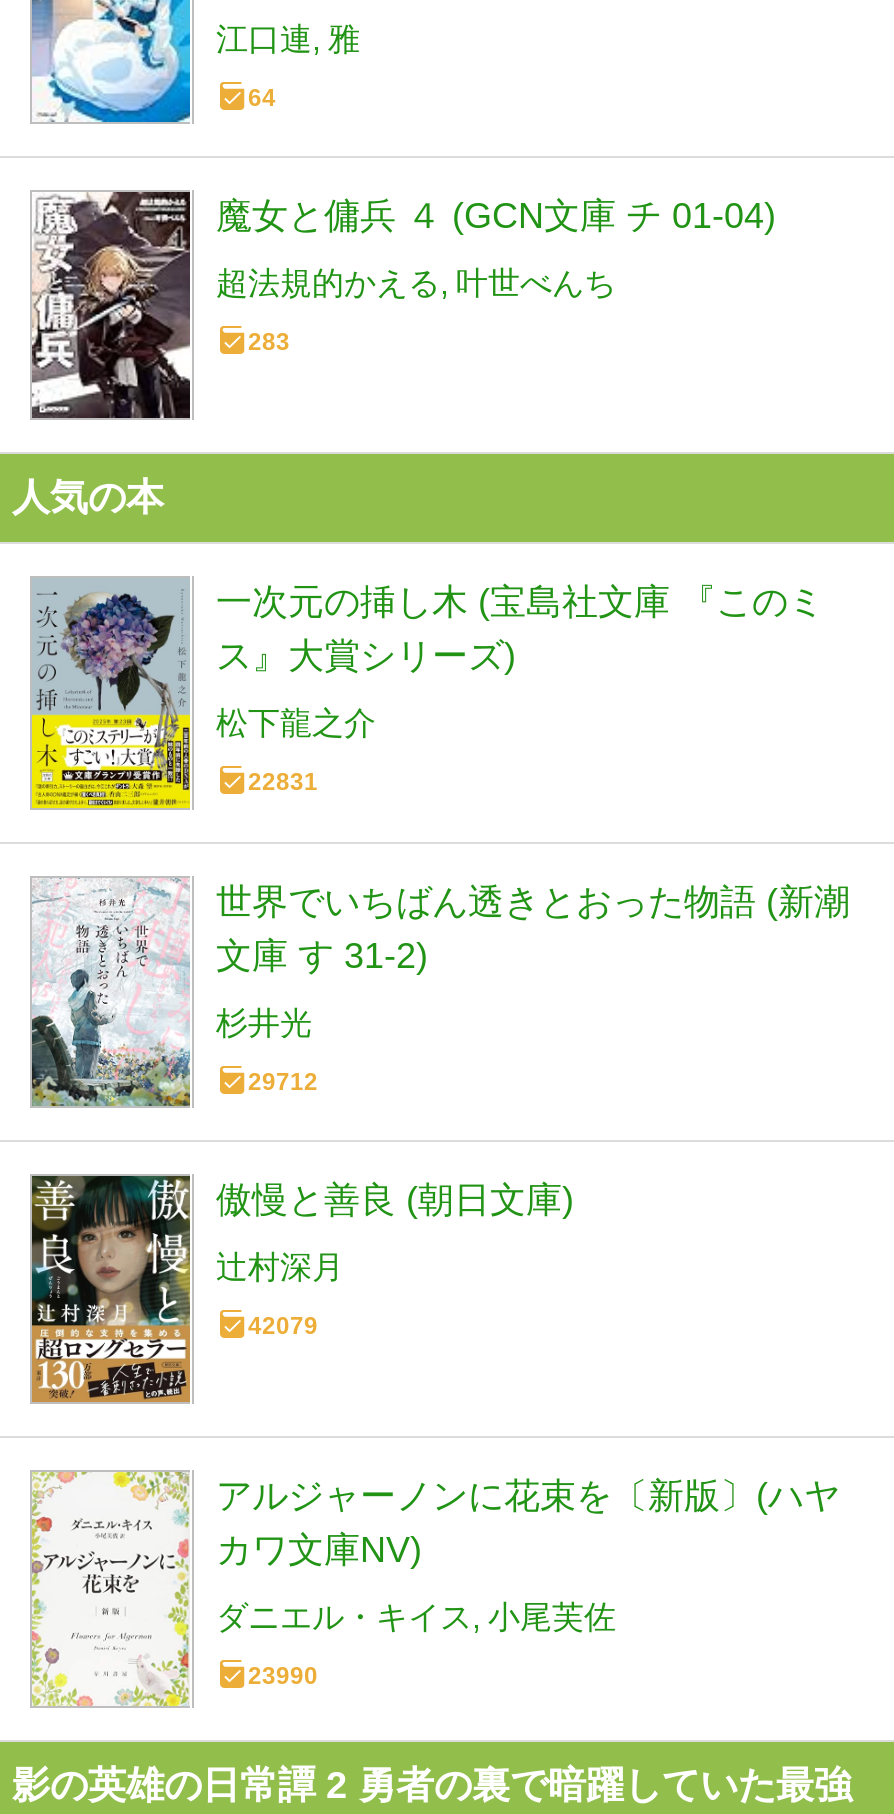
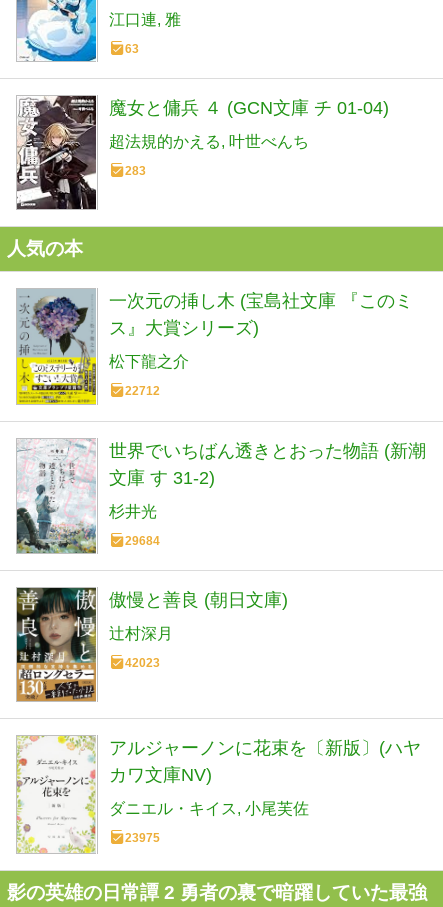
[248,84,276,112] 64 -> [125,42,139,56] 63
[248,768,318,796] 22831 -> [125,384,160,398] 22712
[248,1069,318,1097] 29712 -> [125,534,160,548] 29684
[248,1312,318,1340] 42079 -> [125,656,160,670] 42023
[248,1662,318,1690] 23990 -> [125,831,160,845] 23975

